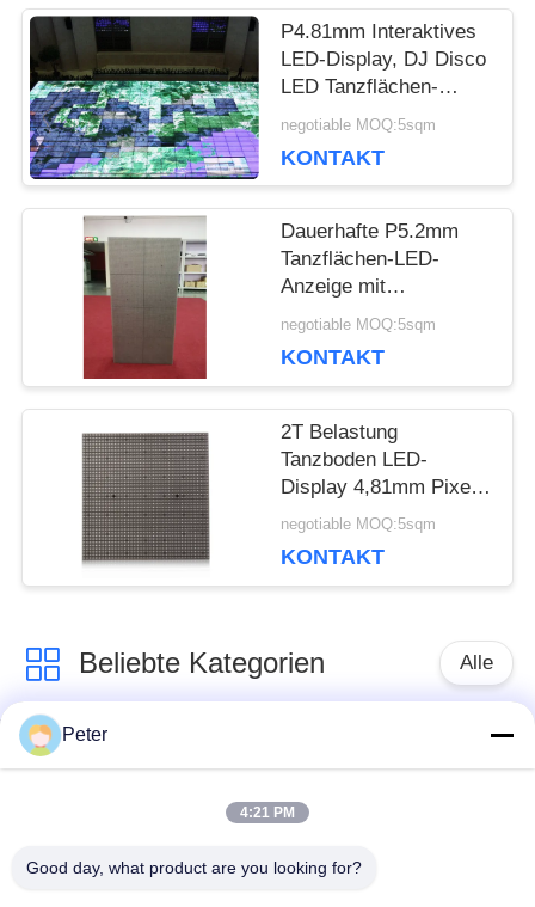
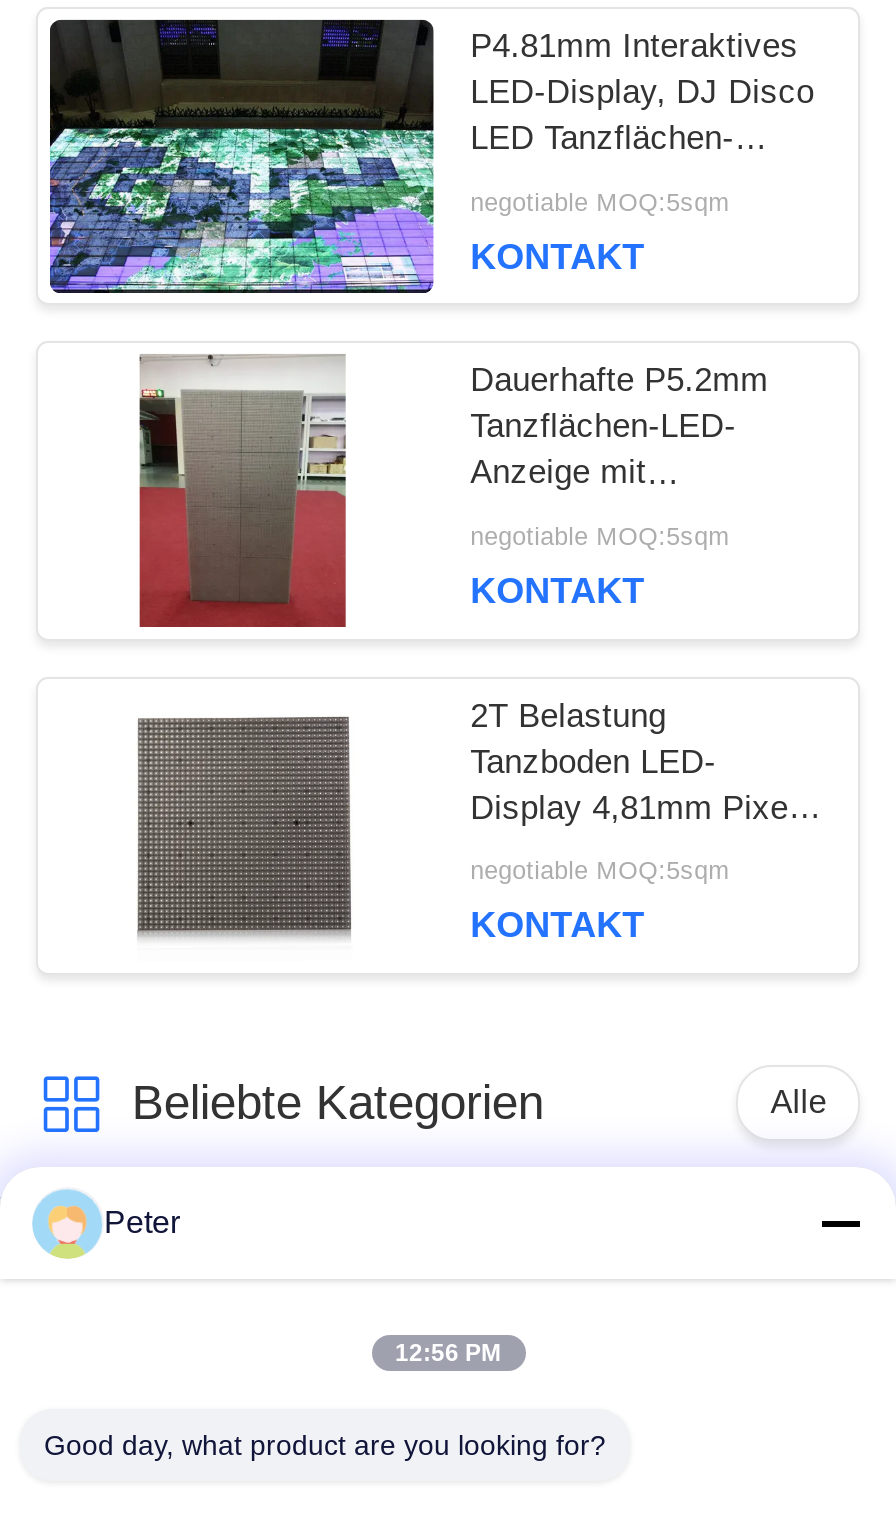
[240,804,295,821] 4:21 PM -> [395,1339,501,1367] 12:56 PM

